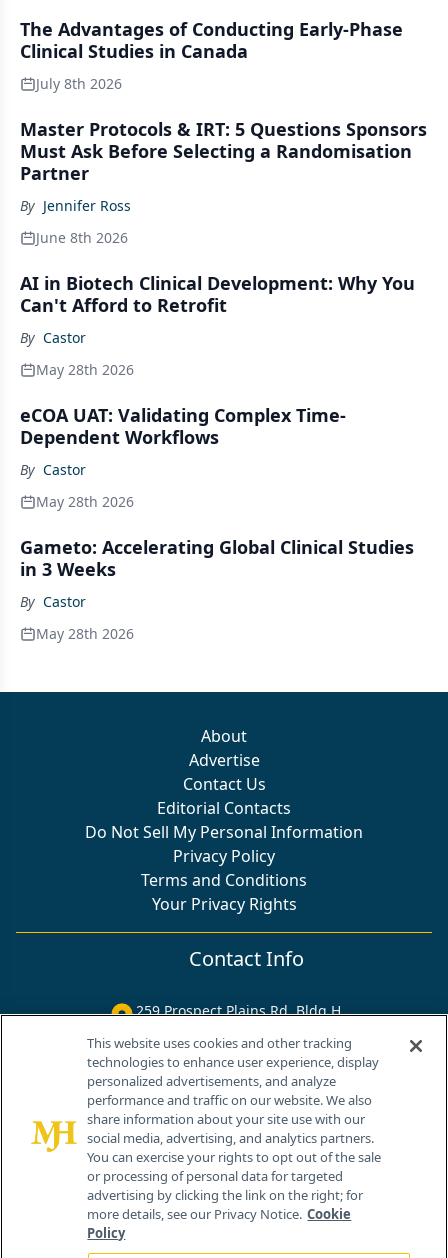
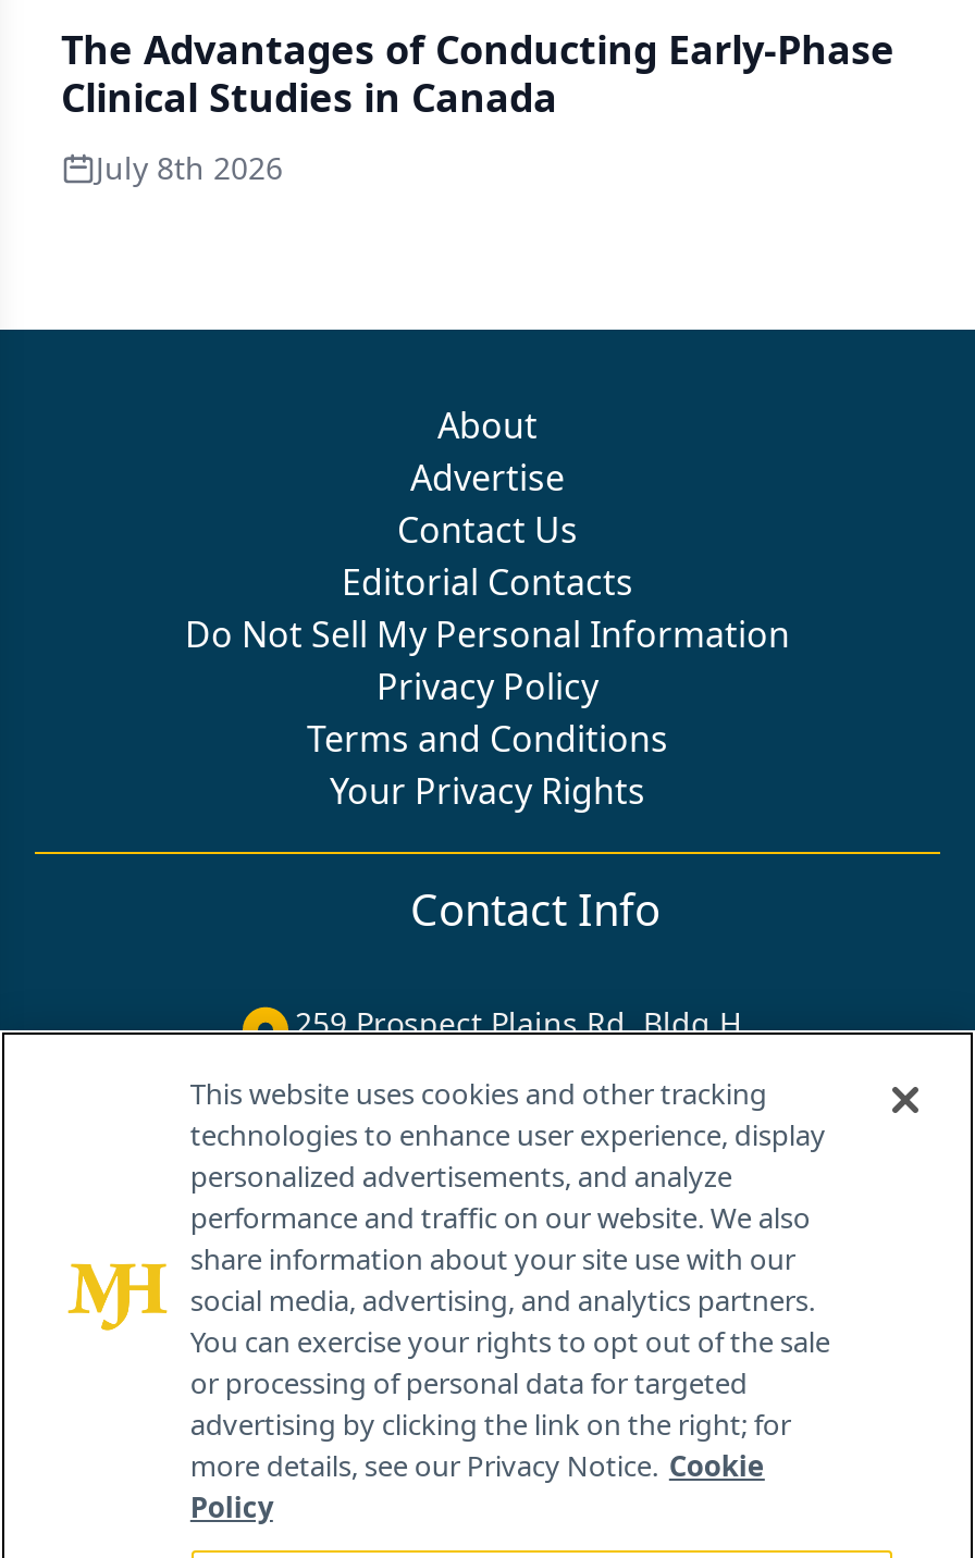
[20,117,427,643] Master Protocols & IRT: 5 Questions Sponsors | Must Ask Before Selecting a Randomisation | Partner | By Jennifer Ross | June 8th 2026 | AI in Biotech Clinical Development: Why You | Can't Afford to Retrofit | By Castor | May 28th 2026 | eCOA UAT: Validating Complex Time- | Dependent Workflows | By Castor | May 28th 2026 | Gameto: Accelerating Global Clinical Studies | in 3 Weeks | By Castor | May 28th 2026 -> none

